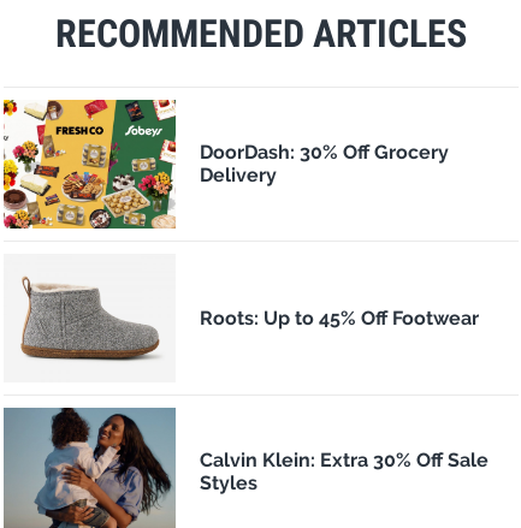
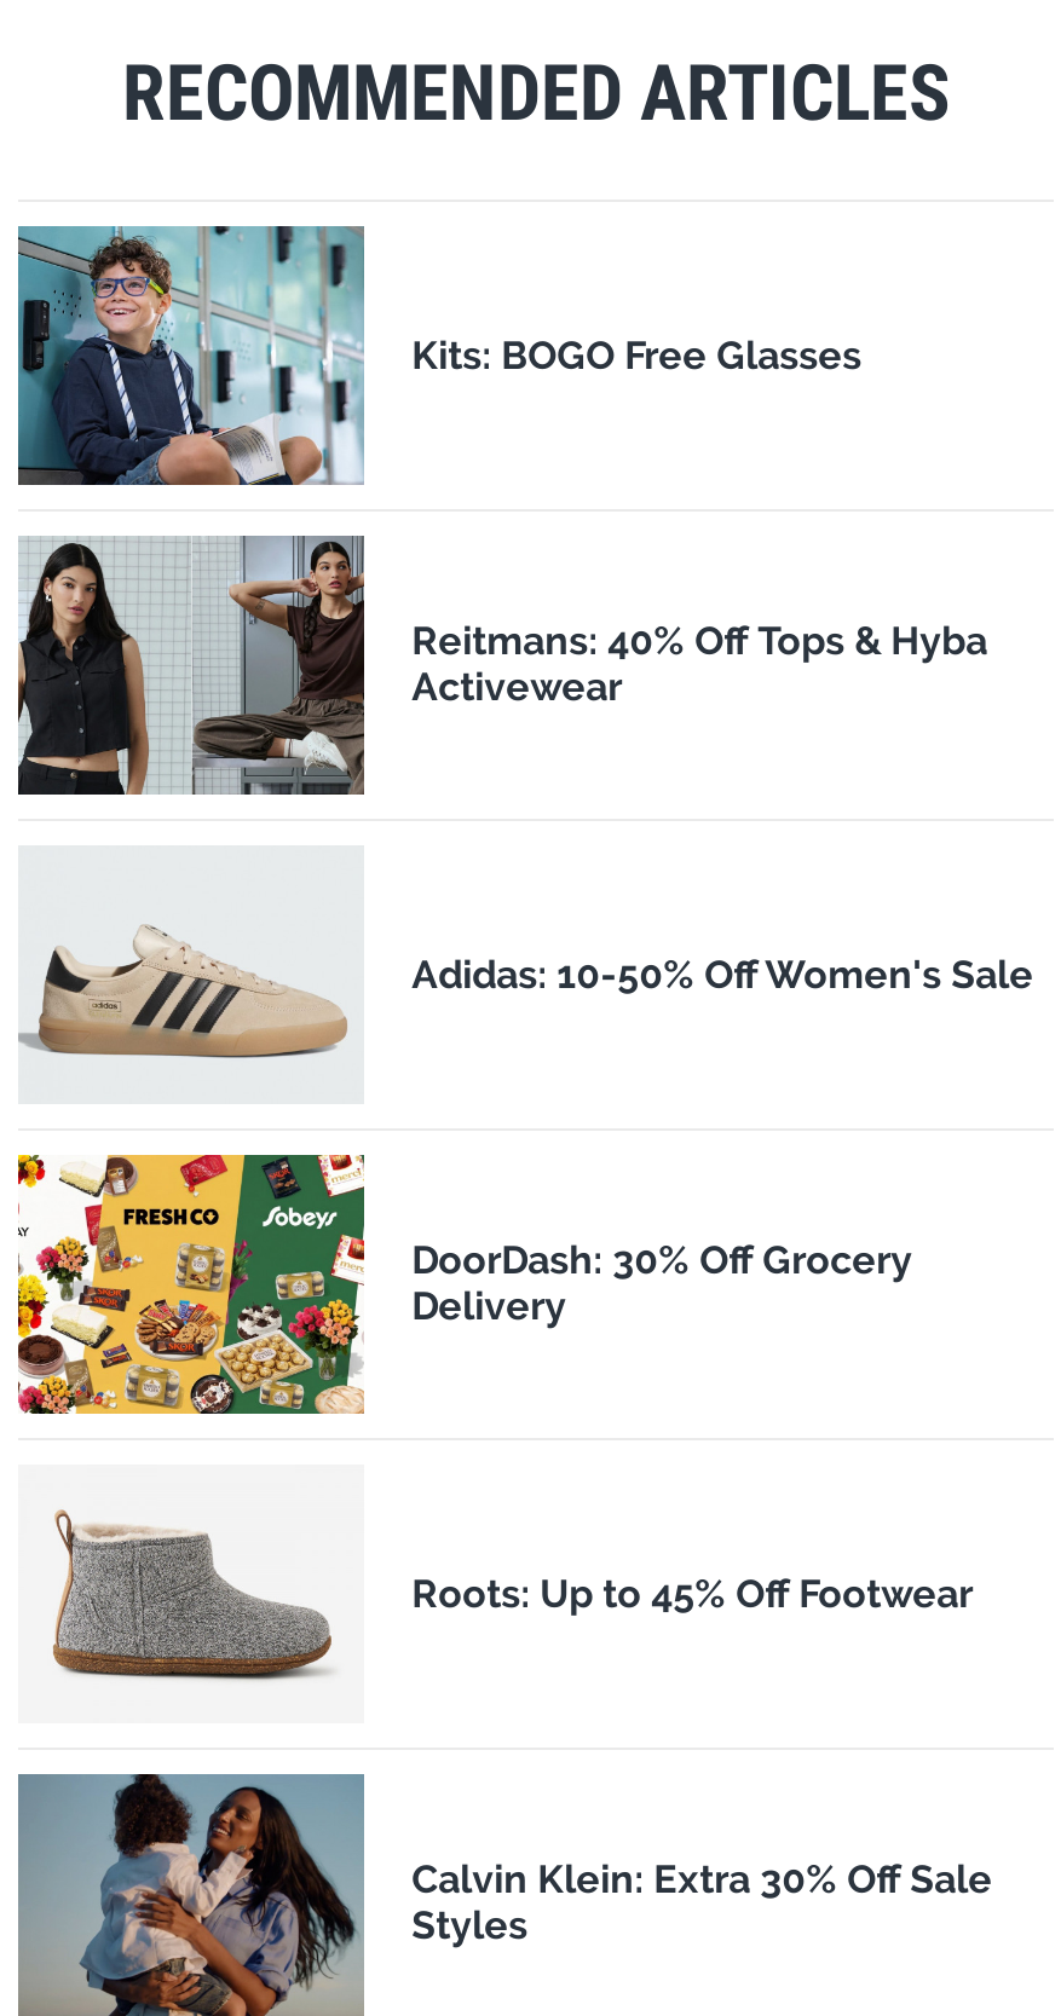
none -> [16,224,862,487] [image] | Kits: BOGO Free Glasses
none -> [16,533,988,797] [image] | Reitmans: 40% Off Tops & Hyba | Activewear
none -> [21,923,1034,1061] [image] | Adidas: 10-50% Off Women's Sale

